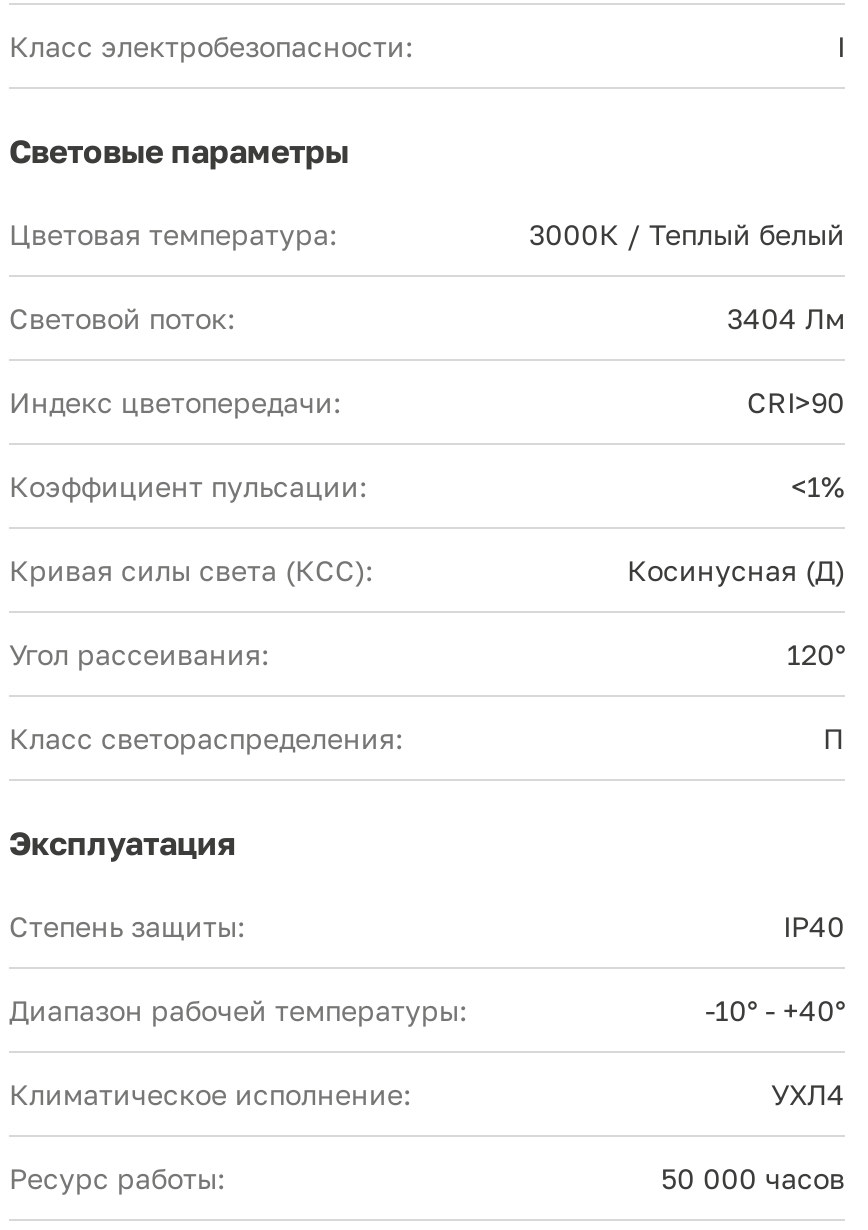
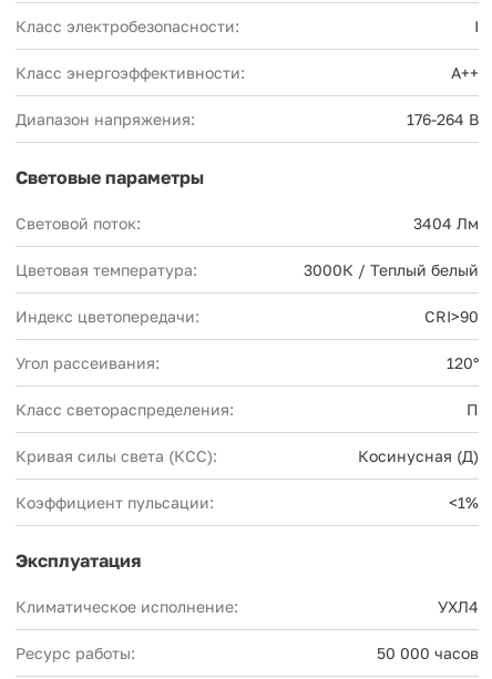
none -> [16,63,479,128] Класс энергоэффективности: | А++ | Диапазон напряжения: | 176-264 В
moved [9,131,349,171] -> [16,166,204,188]: Световые параметры
moved [9,217,845,251] -> [16,260,479,279]: Цветовая температура: | 3000К / Теплый белый
moved [9,301,845,335] -> [16,214,479,232]: Световой поток: | 3404 Лм
moved [9,385,845,419] -> [16,307,479,326]: Индекс цветопередачи: | CRI>90
moved [9,469,845,587] -> [16,446,479,512]: Кривая силы света (КСС): | Косинусная (Д) | Коэффициент пульсации: | <1%
moved [9,823,235,863] -> [16,549,141,571]: Эксплуатация
[9,909,845,1027] Степень защиты: | IP40 | Диапазон рабочей температуры: | -10° - +40° -> none

